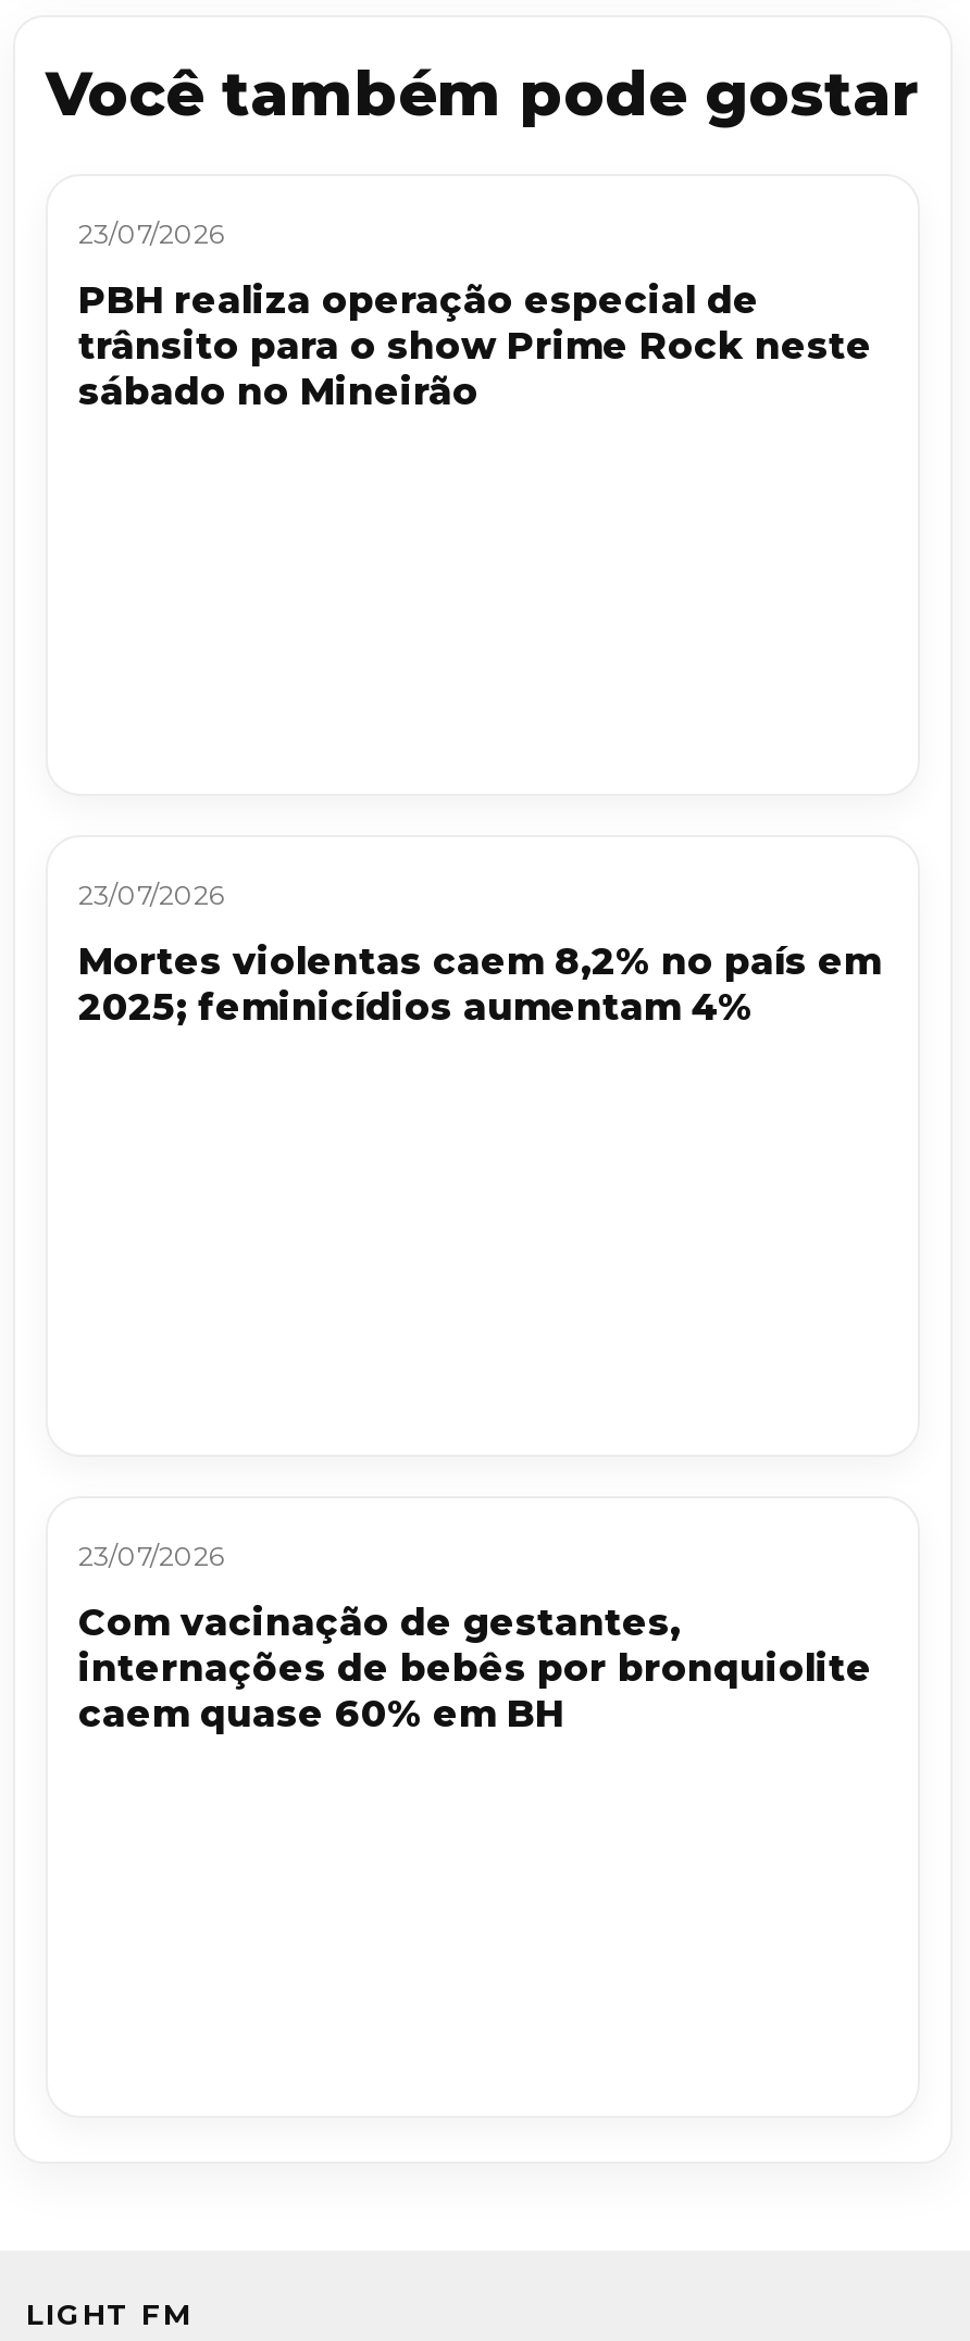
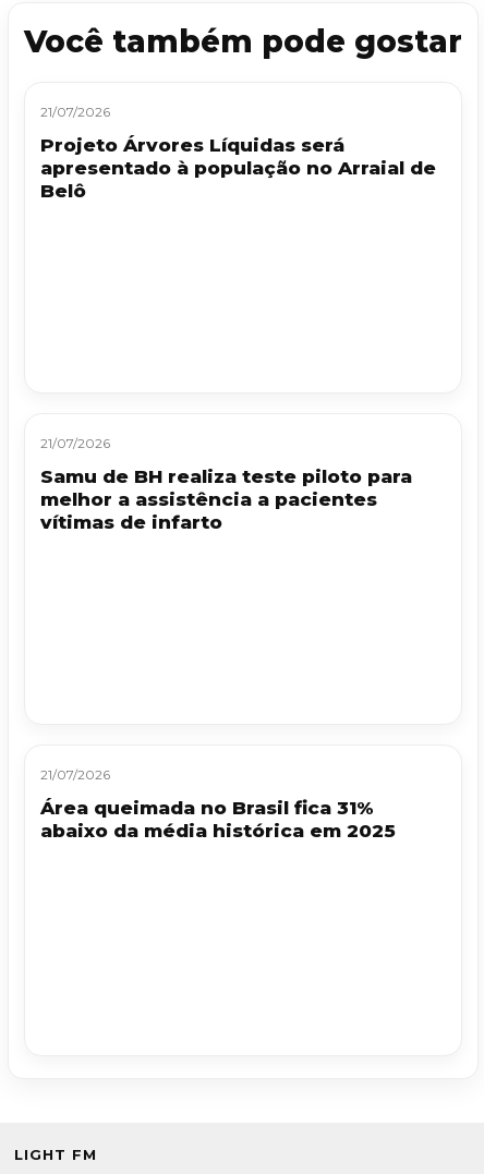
[78,218,224,251] 23/07/2026 -> [40,104,110,120] 21/07/2026
[78,279,872,414] PBH realiza operação especial de | trânsito para o show Prime Rock neste | sábado no Mineirão -> [40,134,436,202] Projeto Árvores Líquidas será | apresentado à população no Arraial de | Belô
[78,879,224,912] 23/07/2026 -> [40,435,110,452] 21/07/2026
[78,940,881,1029] Mortes violentas caem 8,2% no país em | 2025; feminicídios aumentam 4% -> [40,466,412,533] Samu de BH realiza teste piloto para | melhor a assistência a pacientes | vítimas de infarto
[78,1540,224,1573] 23/07/2026 -> [40,767,110,783] 21/07/2026
[78,1601,872,1736] Com vacinação de gestantes, | internações de bebês por bronquiolite | caem quase 60% em BH -> [40,797,396,842] Área queimada no Brasil fica 31% | abaixo da média histórica em 2025

